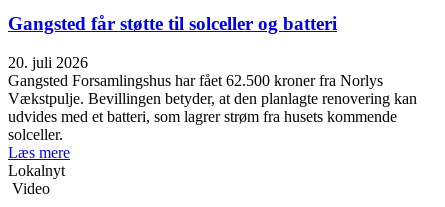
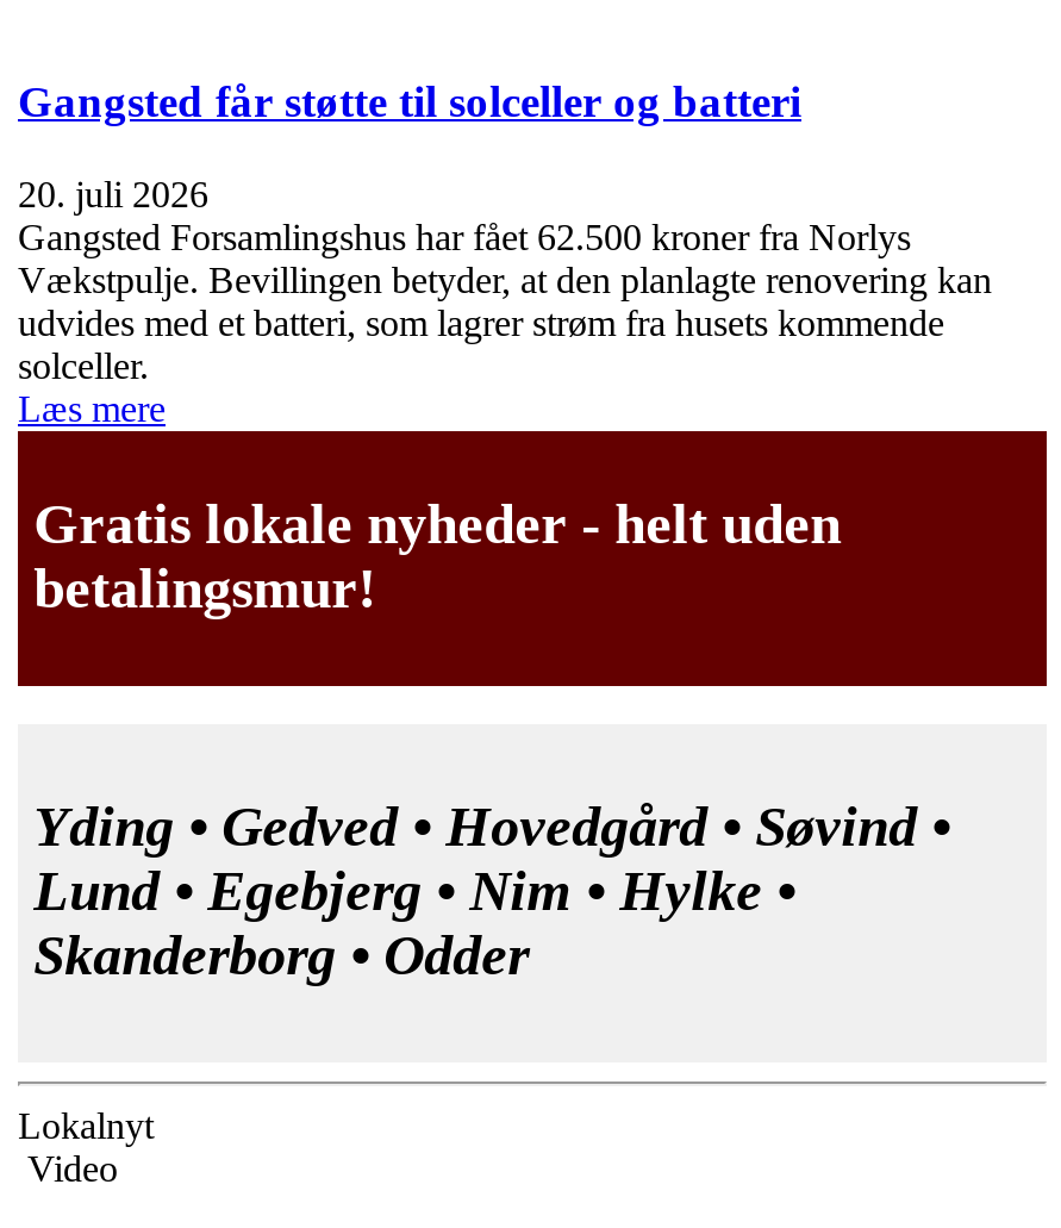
none -> [15,429,1049,688] [image] | Gratis lokale nyheder - helt uden | betalingsmur!
none -> [34,796,951,987] Yding • Gedved • Hovedgård • Søvind • | Lund • Egebjerg • Nim • Hylke • | Skanderborg • Odder

